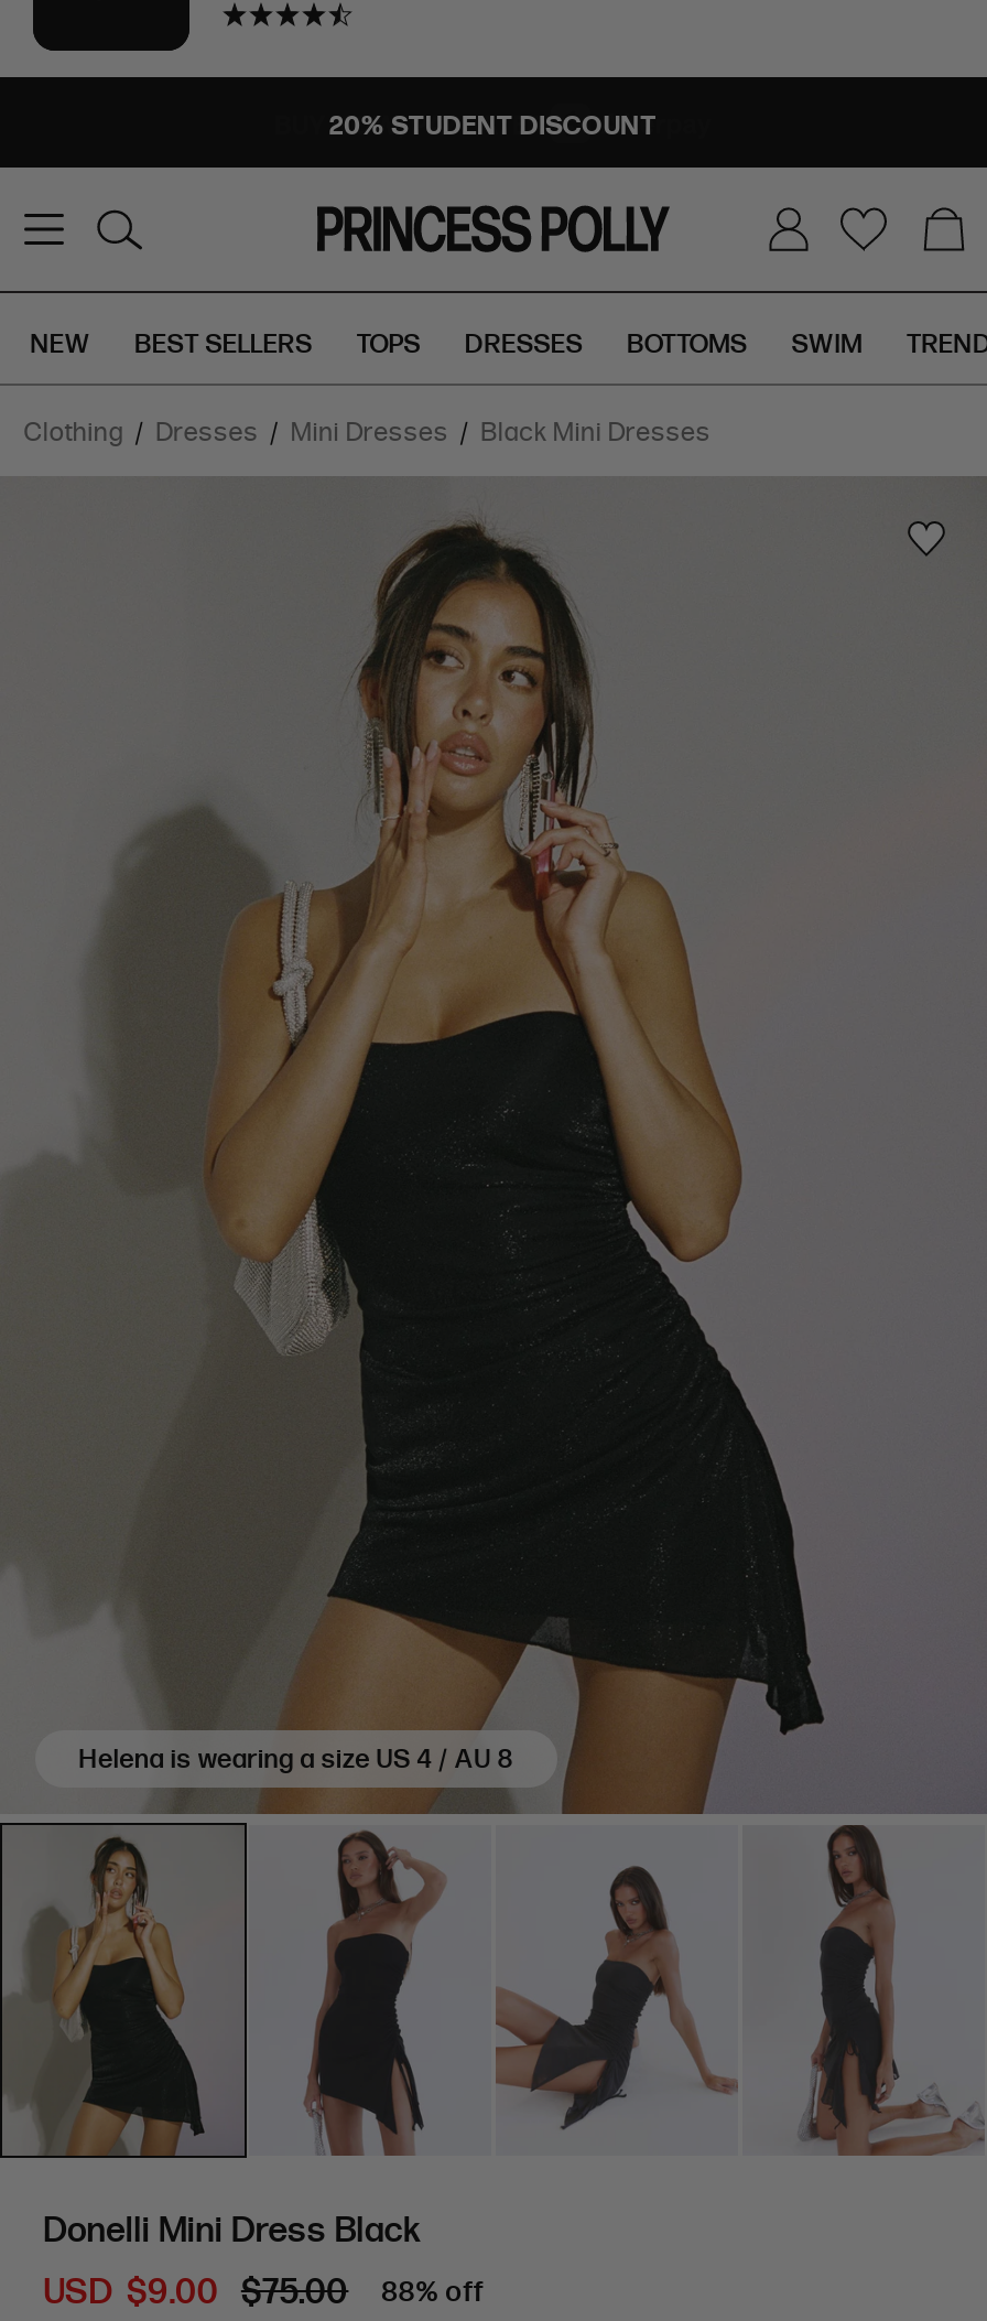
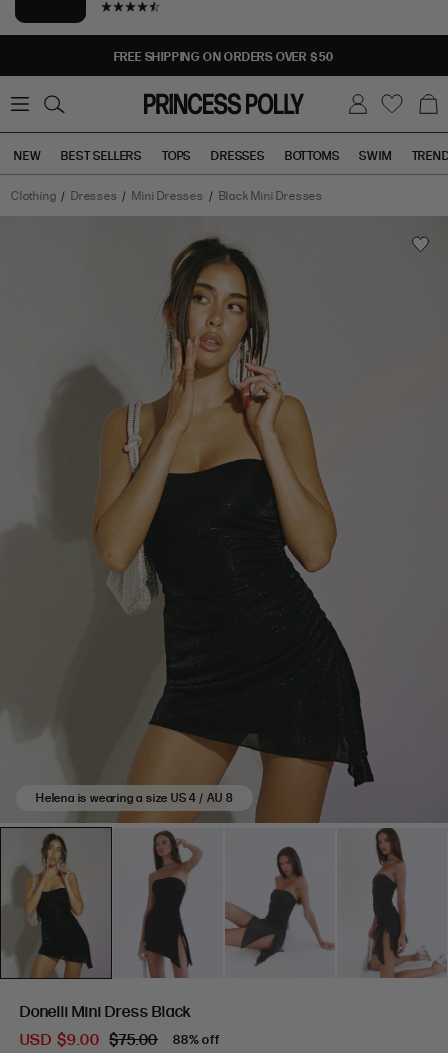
[329,106,658,141] 20% STUDENT DISCOUNT -> [114,48,334,64] FREE SHIPPING ON ORDERS OVER $50

